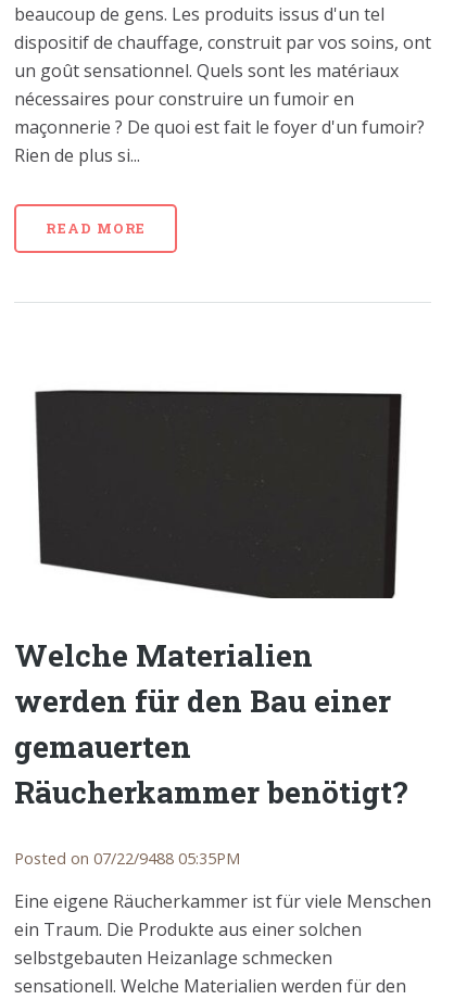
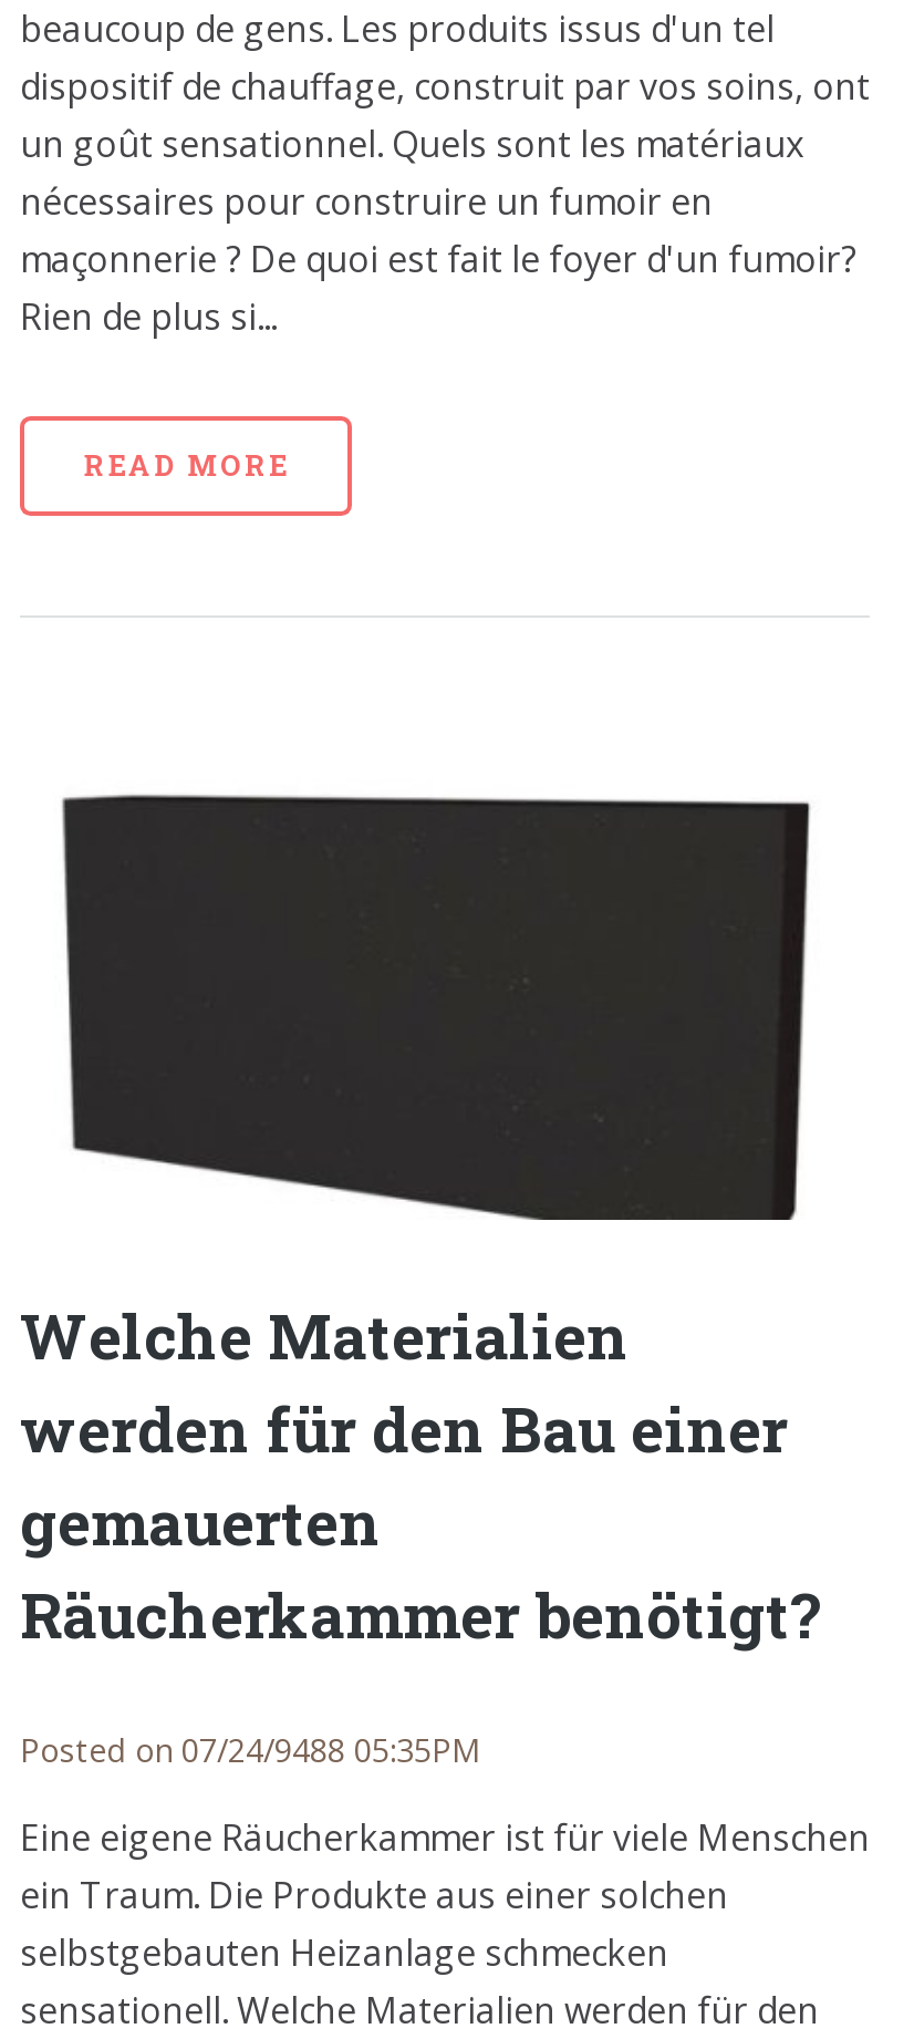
[14,848,240,869] Posted on 07/22/9488 05:35PM -> [20,1729,480,1772] Posted on 07/24/9488 05:35PM

